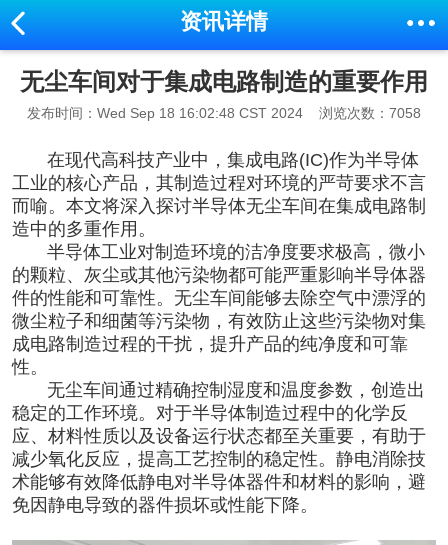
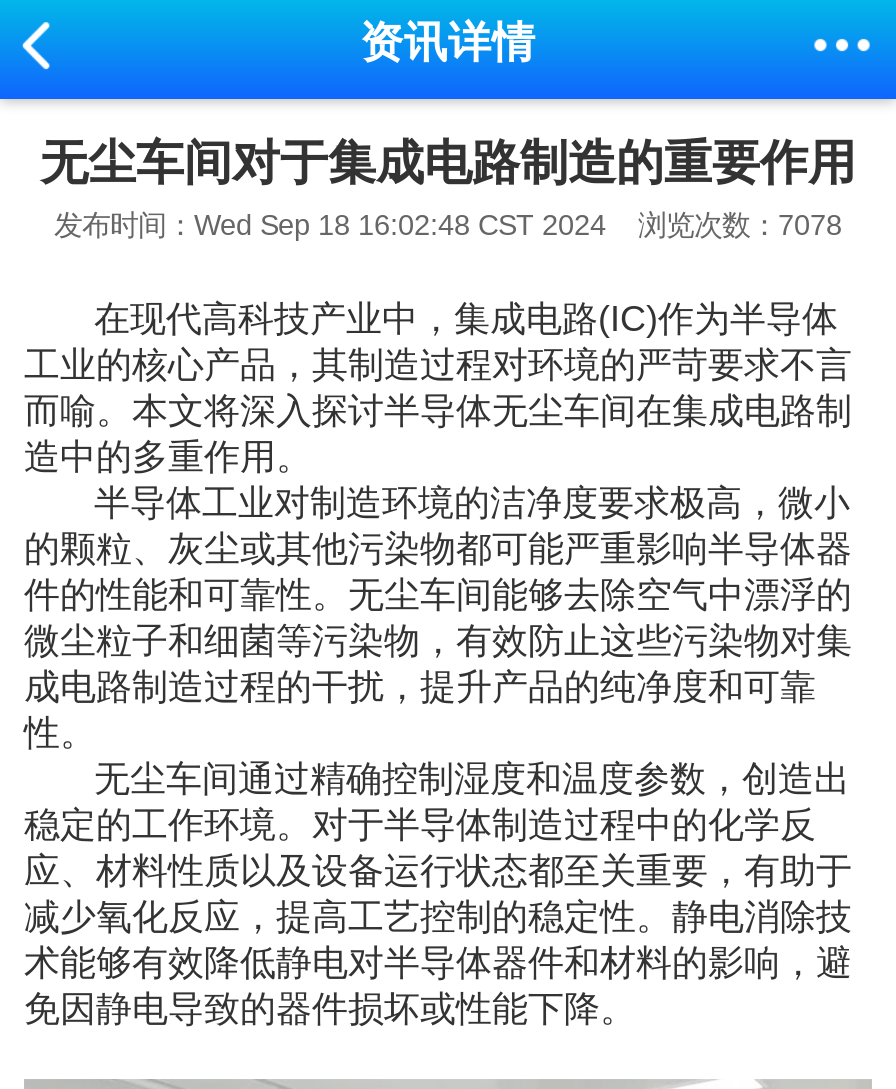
[27,105,421,121] 发布时间：Wed Sep 18 16:02:48 CST 2024 浏览次数：7058 -> [54,208,842,240] 发布时间：Wed Sep 18 16:02:48 CST 2024 浏览次数：7078

